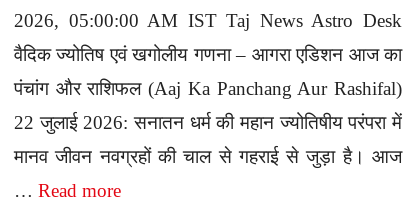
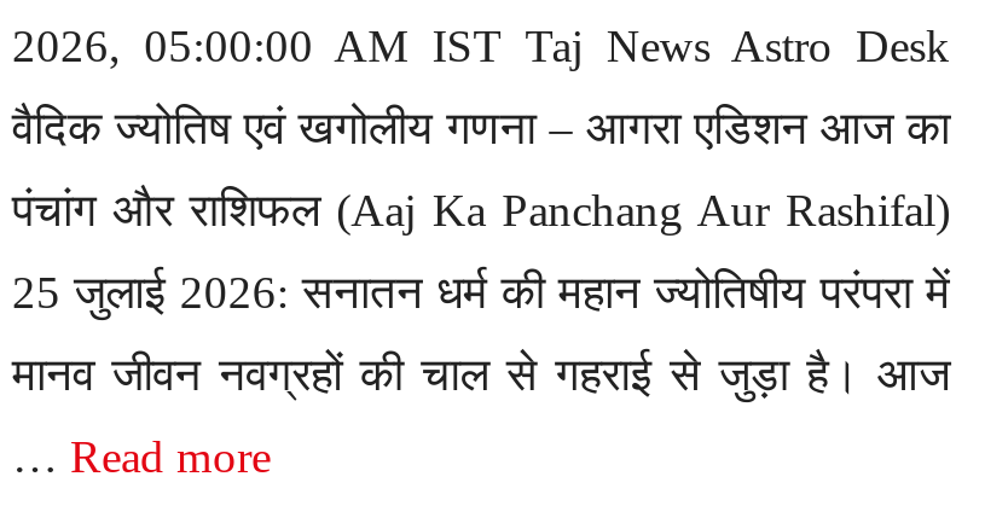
[14,112,402,133] 22 जुलाई 2026: सनातन धर्म की महान ज्योतिषीय परंपरा में -> [12,267,950,317] 25 जुलाई 2026: सनातन धर्म की महान ज्योतिषीय परंपरा में

